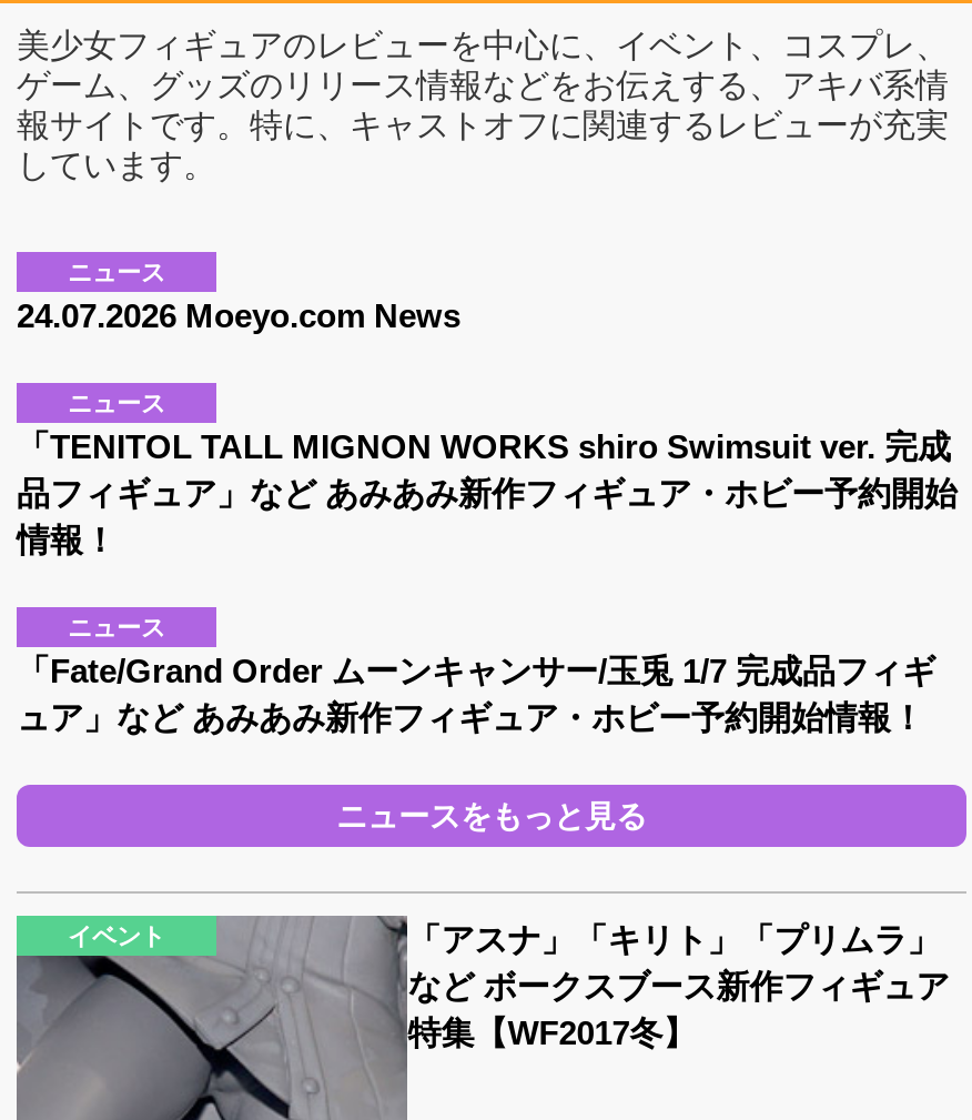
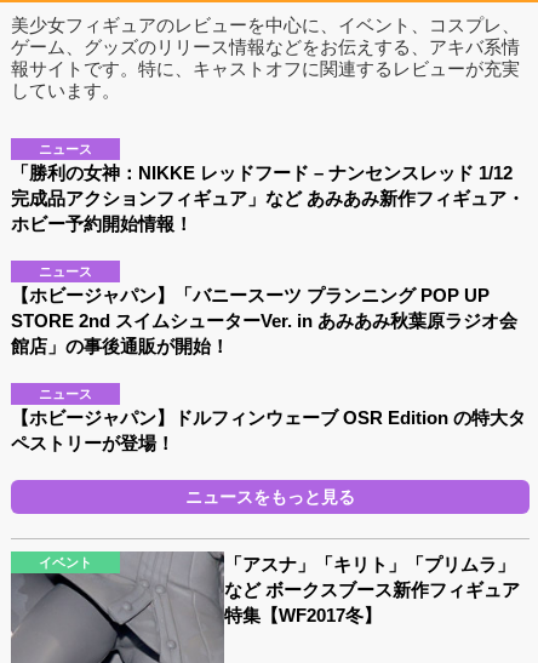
[17,296,460,334] 24.07.2026 Moeyo.com News -> [11,162,525,234] 「勝利の女神：NIKKE レッドフード – ナンセンスレッド 1/12 | 完成品アクションフィギュア」など あみあみ新作フィギュア・ | ホビー予約開始情報！
[17,427,958,558] 「TENITOL TALL MIGNON WORKS shiro Swimsuit ver. 完成 | 品フィギュア」など あみあみ新作フィギュア・ホビー予約開始 | 情報！ -> [11,285,517,356] 【ホビージャパン】「バニースーツ プランニング POP UP | STORE 2nd スイムシューターVer. in あみあみ秋葉原ラジオ会 | 館店」の事後通販が開始！
[17,651,935,736] 「Fate/Grand Order ムーンキャンサー/玉兎 1/7 完成品フィギ | ュア」など あみあみ新作フィギュア・ホビー予約開始情報！ -> [11,407,526,453] 【ホビージャパン】ドルフィンウェーブ OSR Edition の特大タ | ペストリーが登場！

